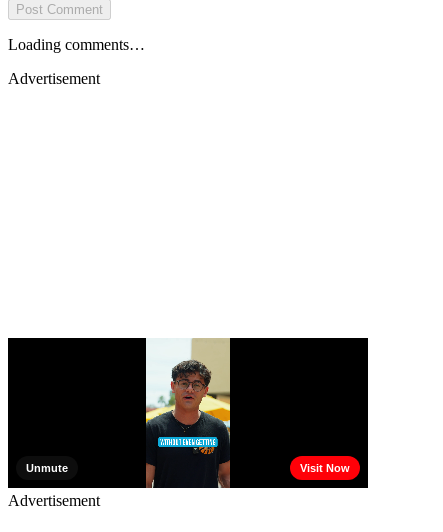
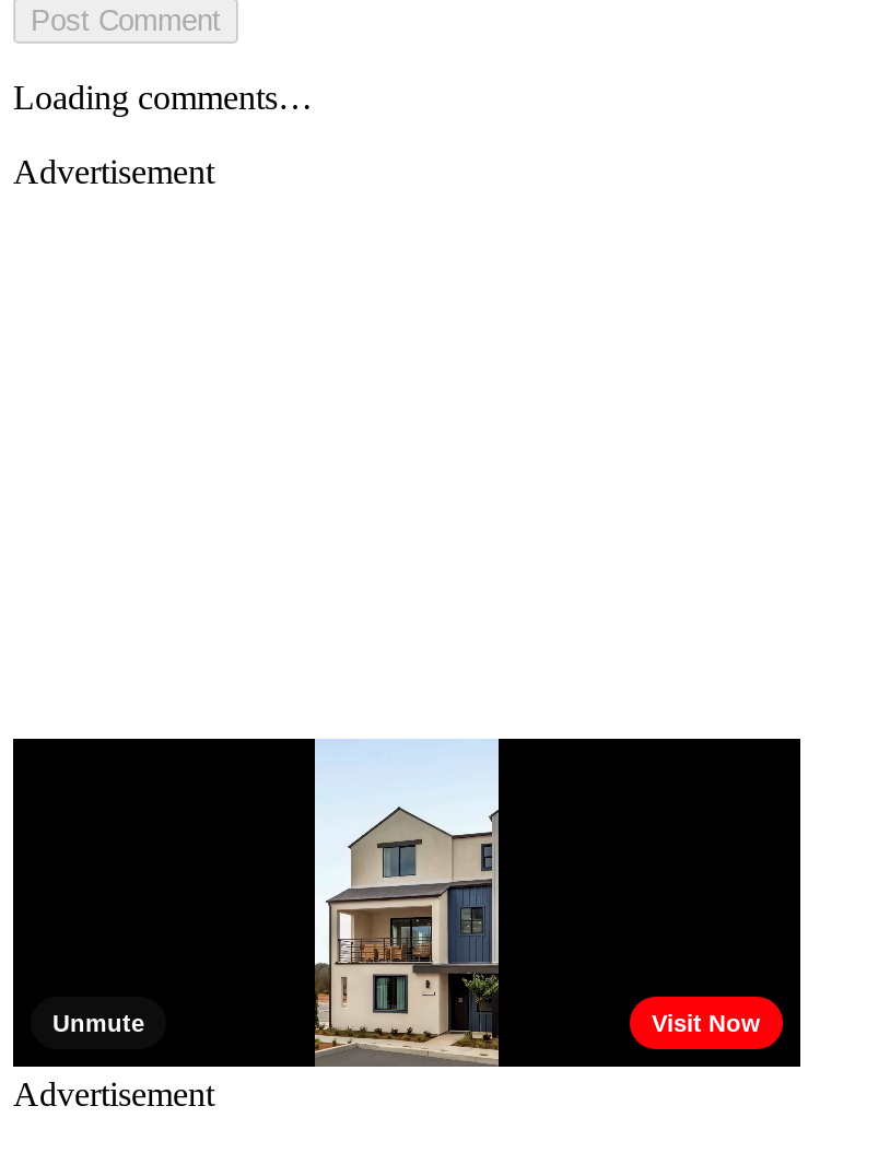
[145,338,231,489] [image] -> [313,741,501,1069] [image]

